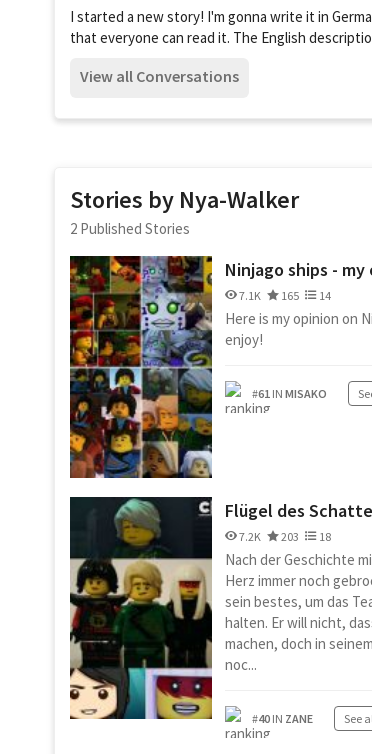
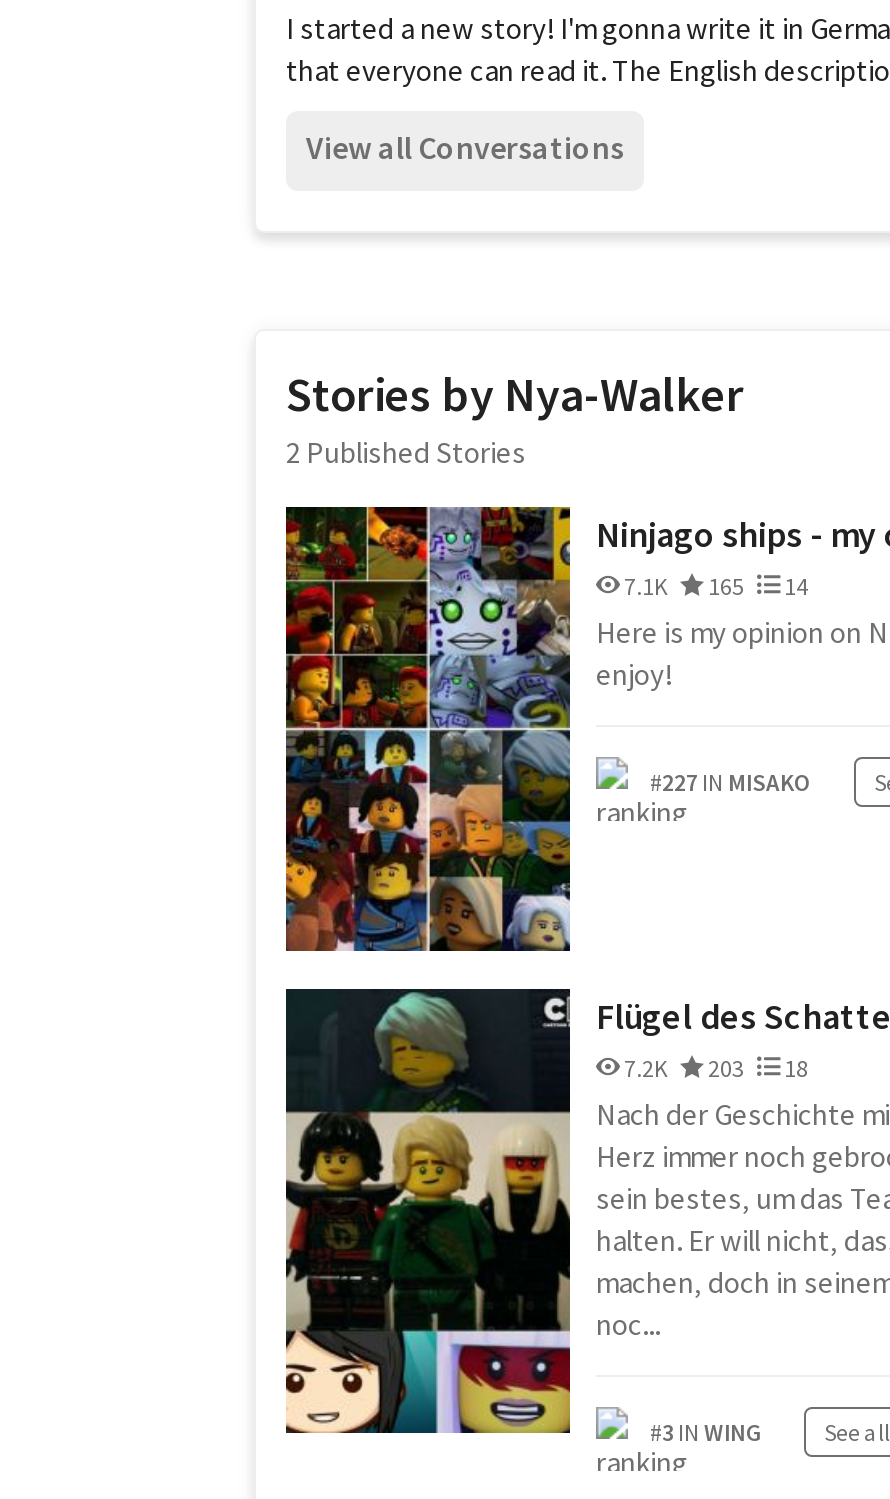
[252,386,327,401] #61 IN MISAKO -> [650,767,812,797] #227 IN MISAKO
[252,711,313,726] #40 IN ZANE -> [650,1417,762,1447] #3 IN WING

